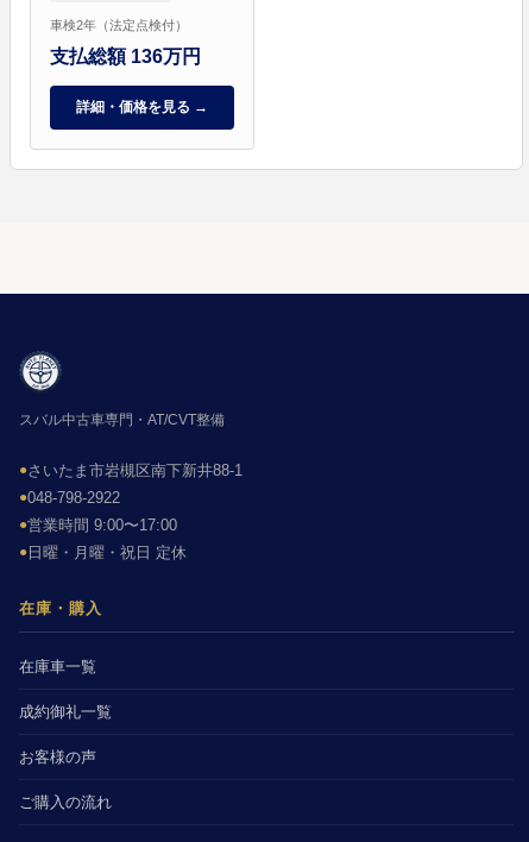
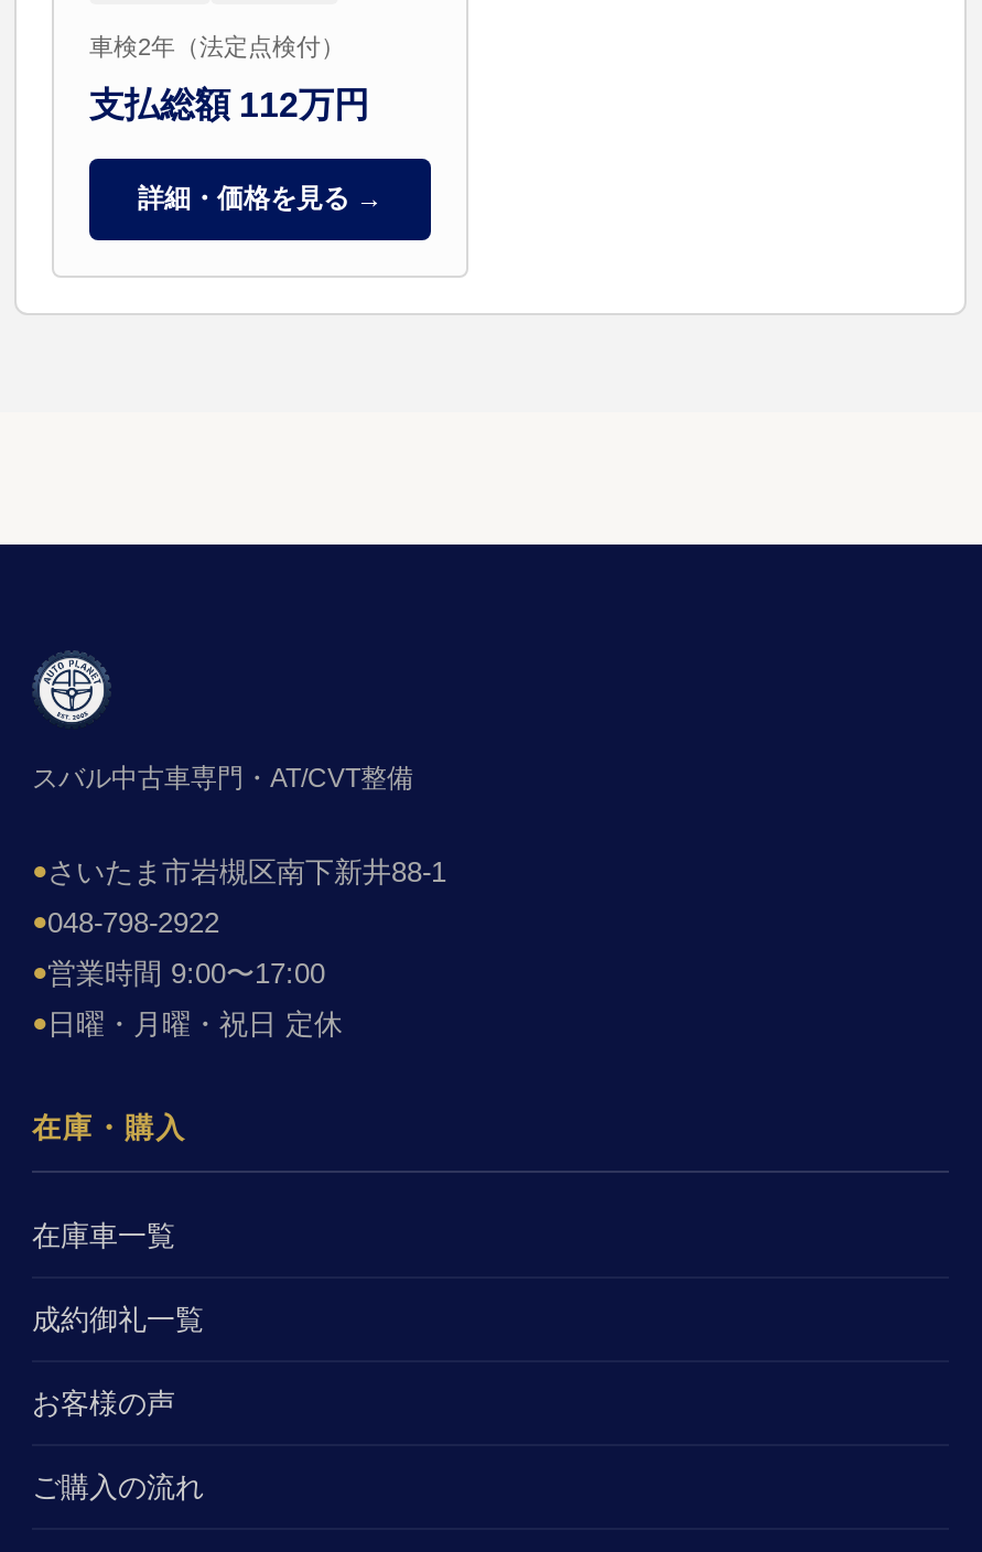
[50,46,201,66] 支払総額 136万円 -> [89,85,369,122] 支払総額 112万円

